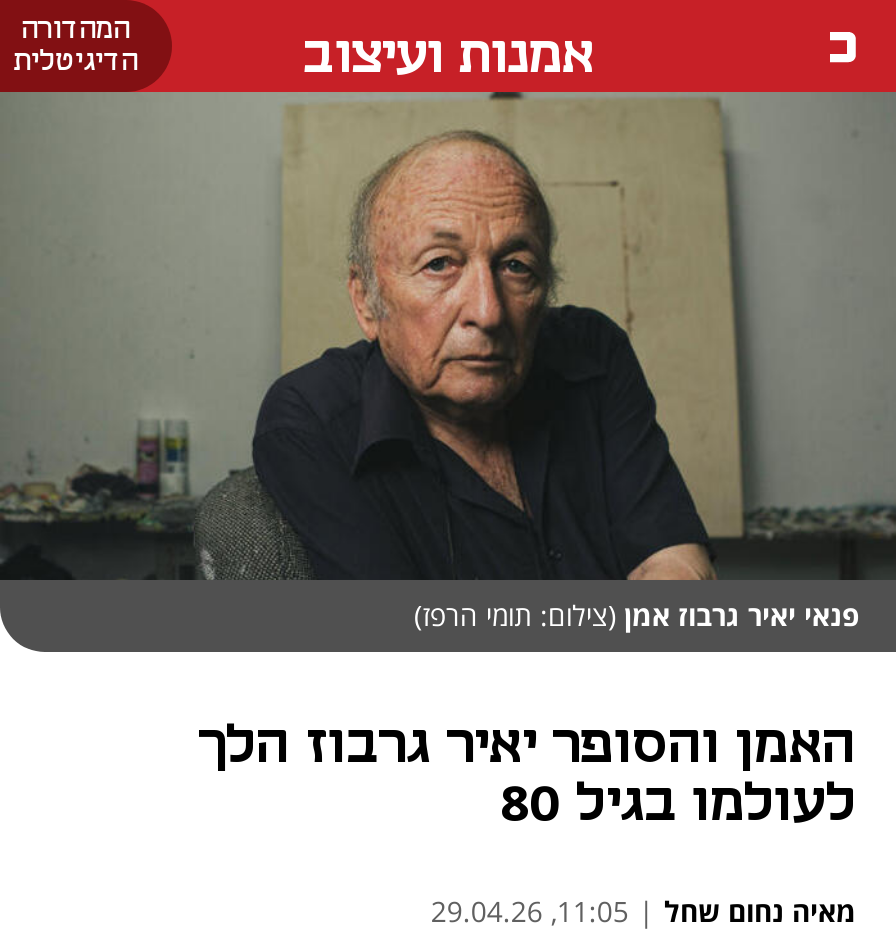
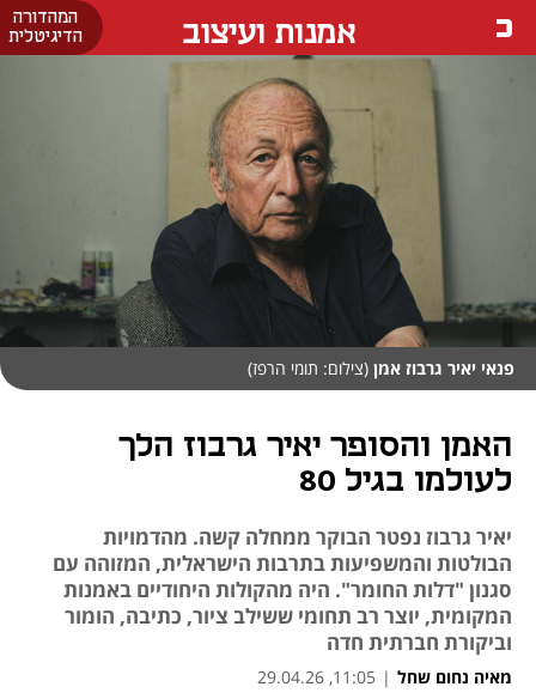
none -> [53,523,512,656] יאיר גרבוז נפטר הבוקר ממחלה קשה. מהדמויות | הבולטות והמשפיעות בתרבות הישראלית, המזוהה עם | סגנון "דלות החומר". היה מהקולות היחודיים באמנות | המקומית, יוצר רב תחומי ששילב ציור, כתיבה, הומור | וביקורת חברתית חדה

